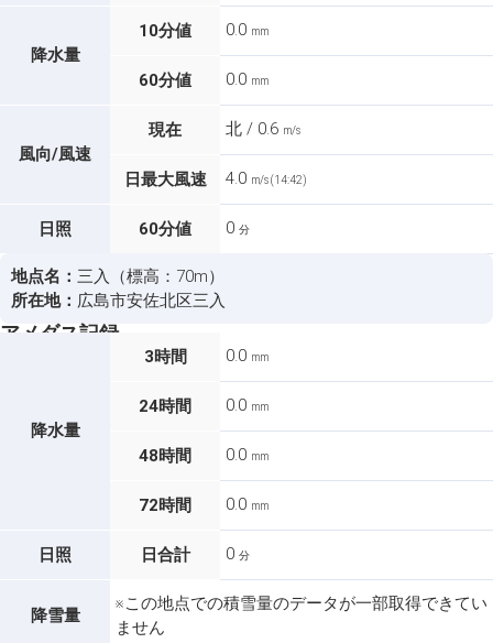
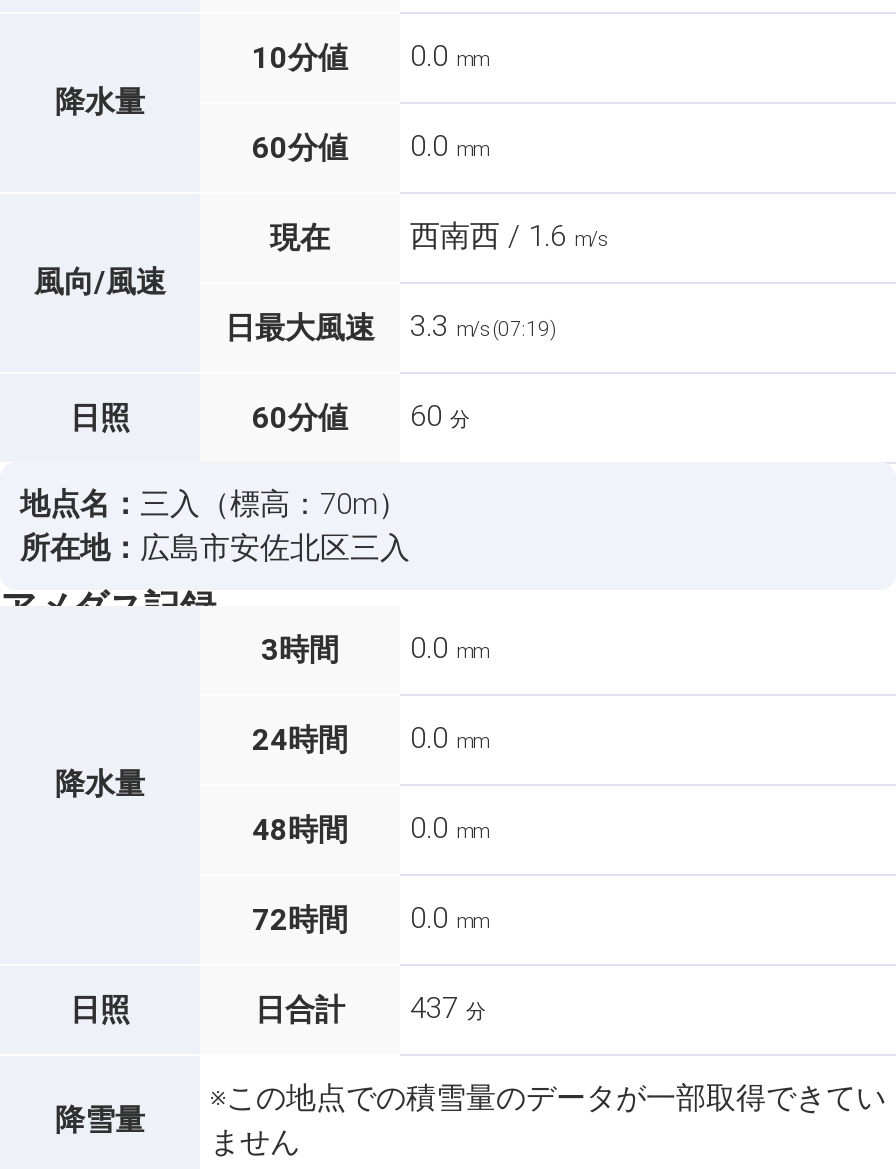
[226,119,300,139] 北 / 0.6 m/s -> [410,218,606,254] 西南西 / 1.6 m/s
[124,168,307,189] 日最大風速 4.0 m/s (14:42) -> [225,308,558,346] 日最大風速 3.3 m/s (07:19)
[139,218,250,239] 60分値 0分 -> [252,398,470,436] 60分値 60分
[140,544,250,565] 日合計 0分 -> [255,990,486,1028] 日合計 437分

